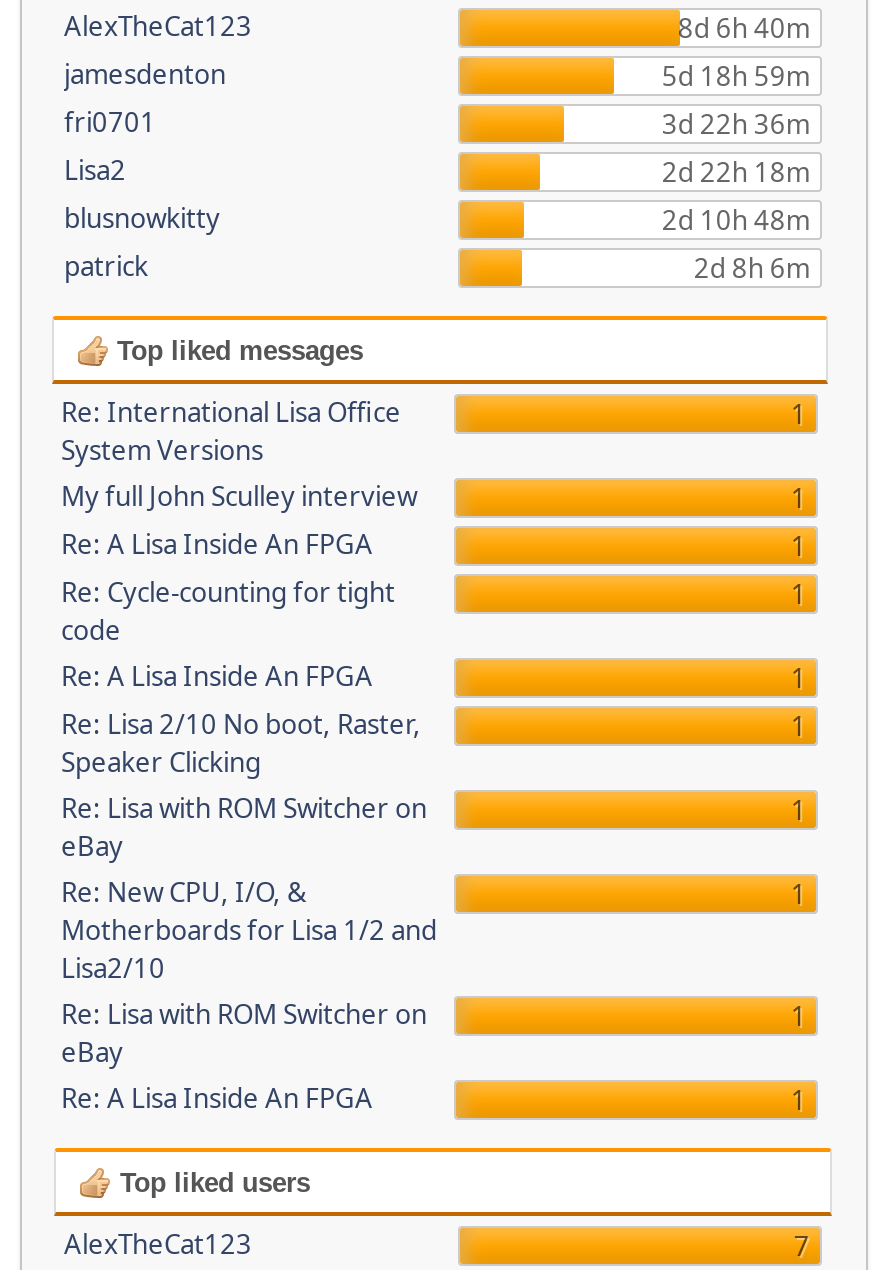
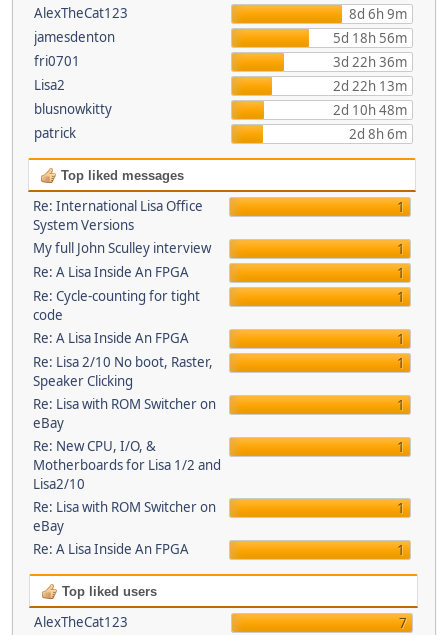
[678,10,810,46] 8d 6h 40m -> [349,5,407,23] 8d 6h 9m
[662,58,810,94] 5d 18h 59m -> [333,29,407,47] 5d 18h 56m
[662,154,810,190] 2d 22h 18m -> [333,77,407,95] 2d 22h 13m

